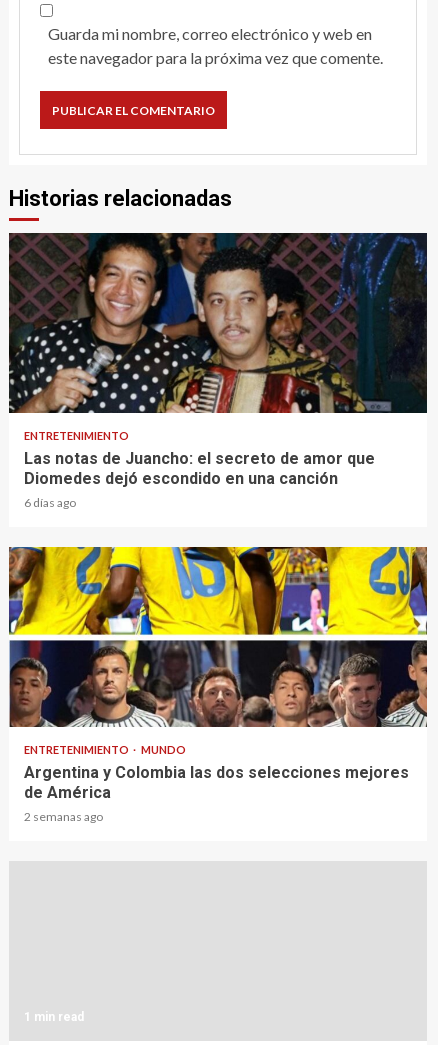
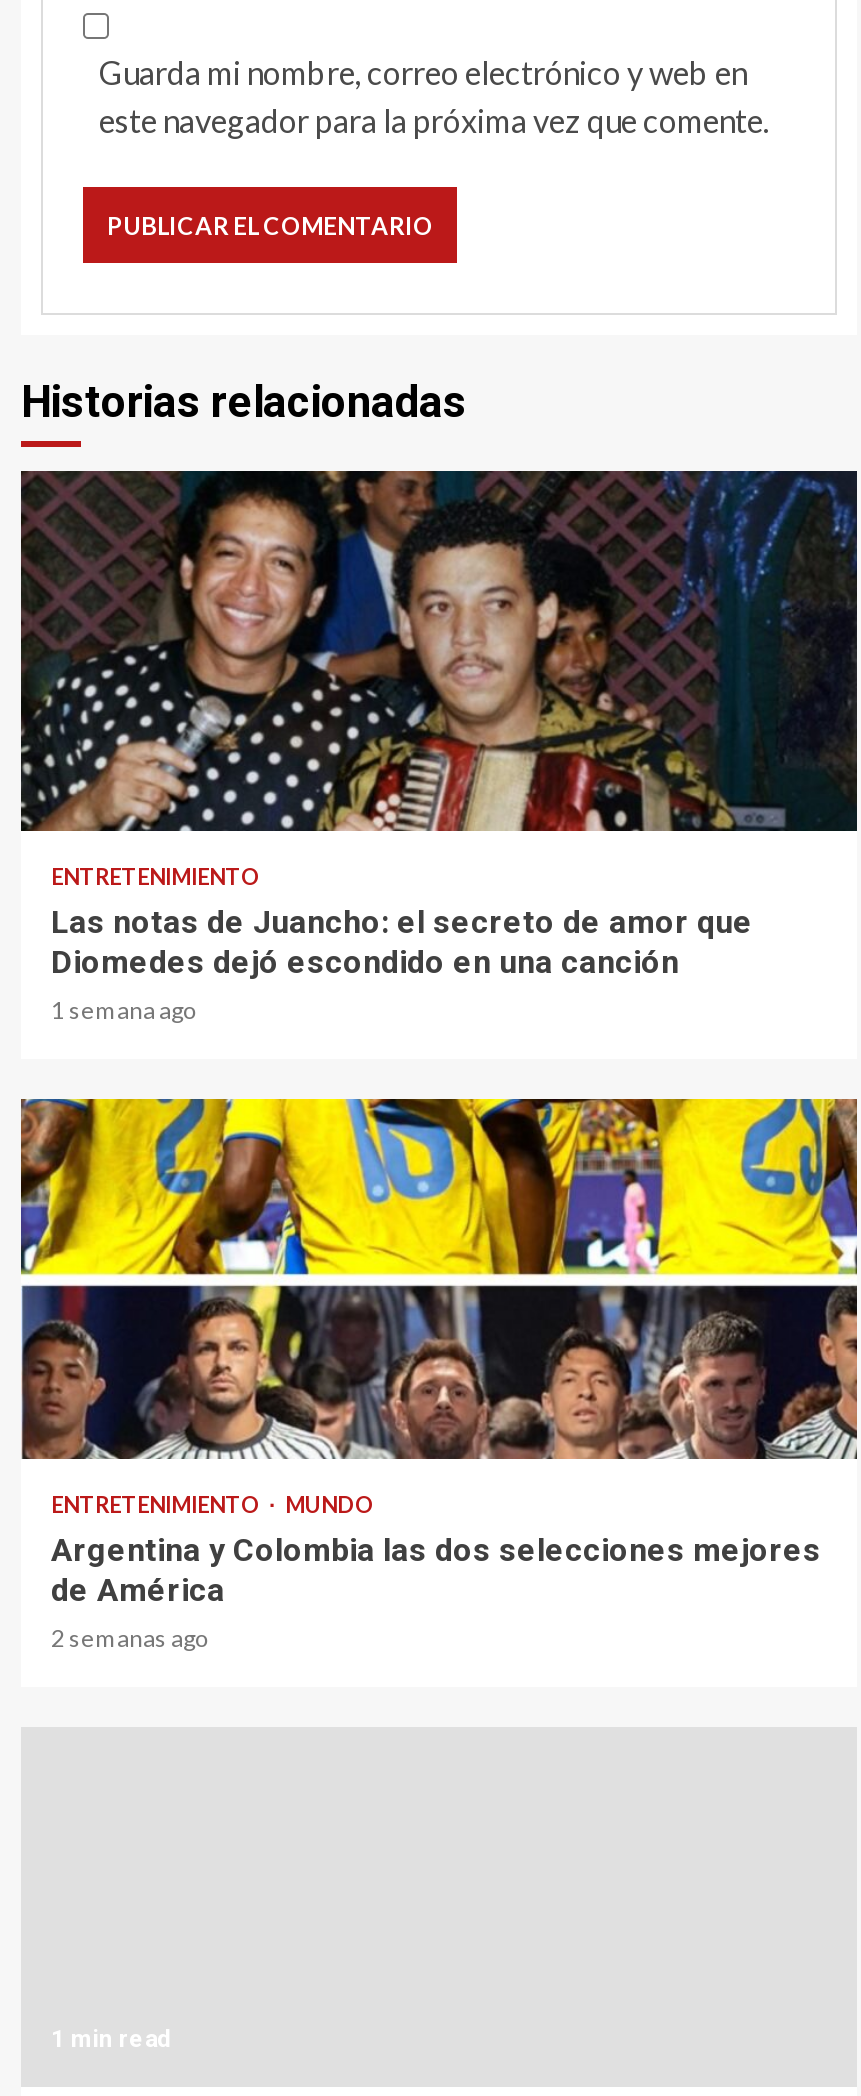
[24,495,76,510] 6 días ago -> [51,995,197,1025] 1 semana ago

